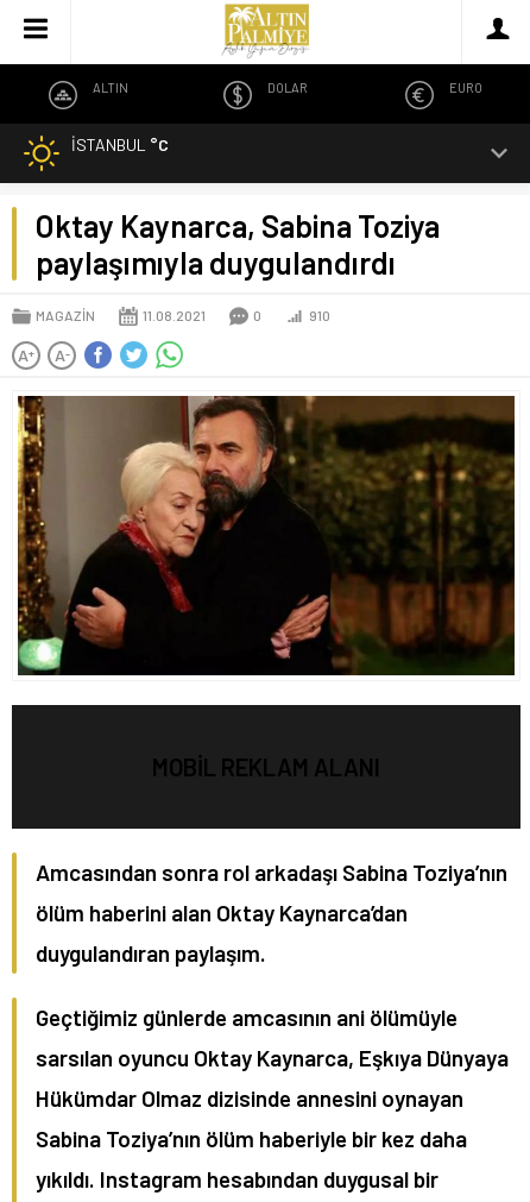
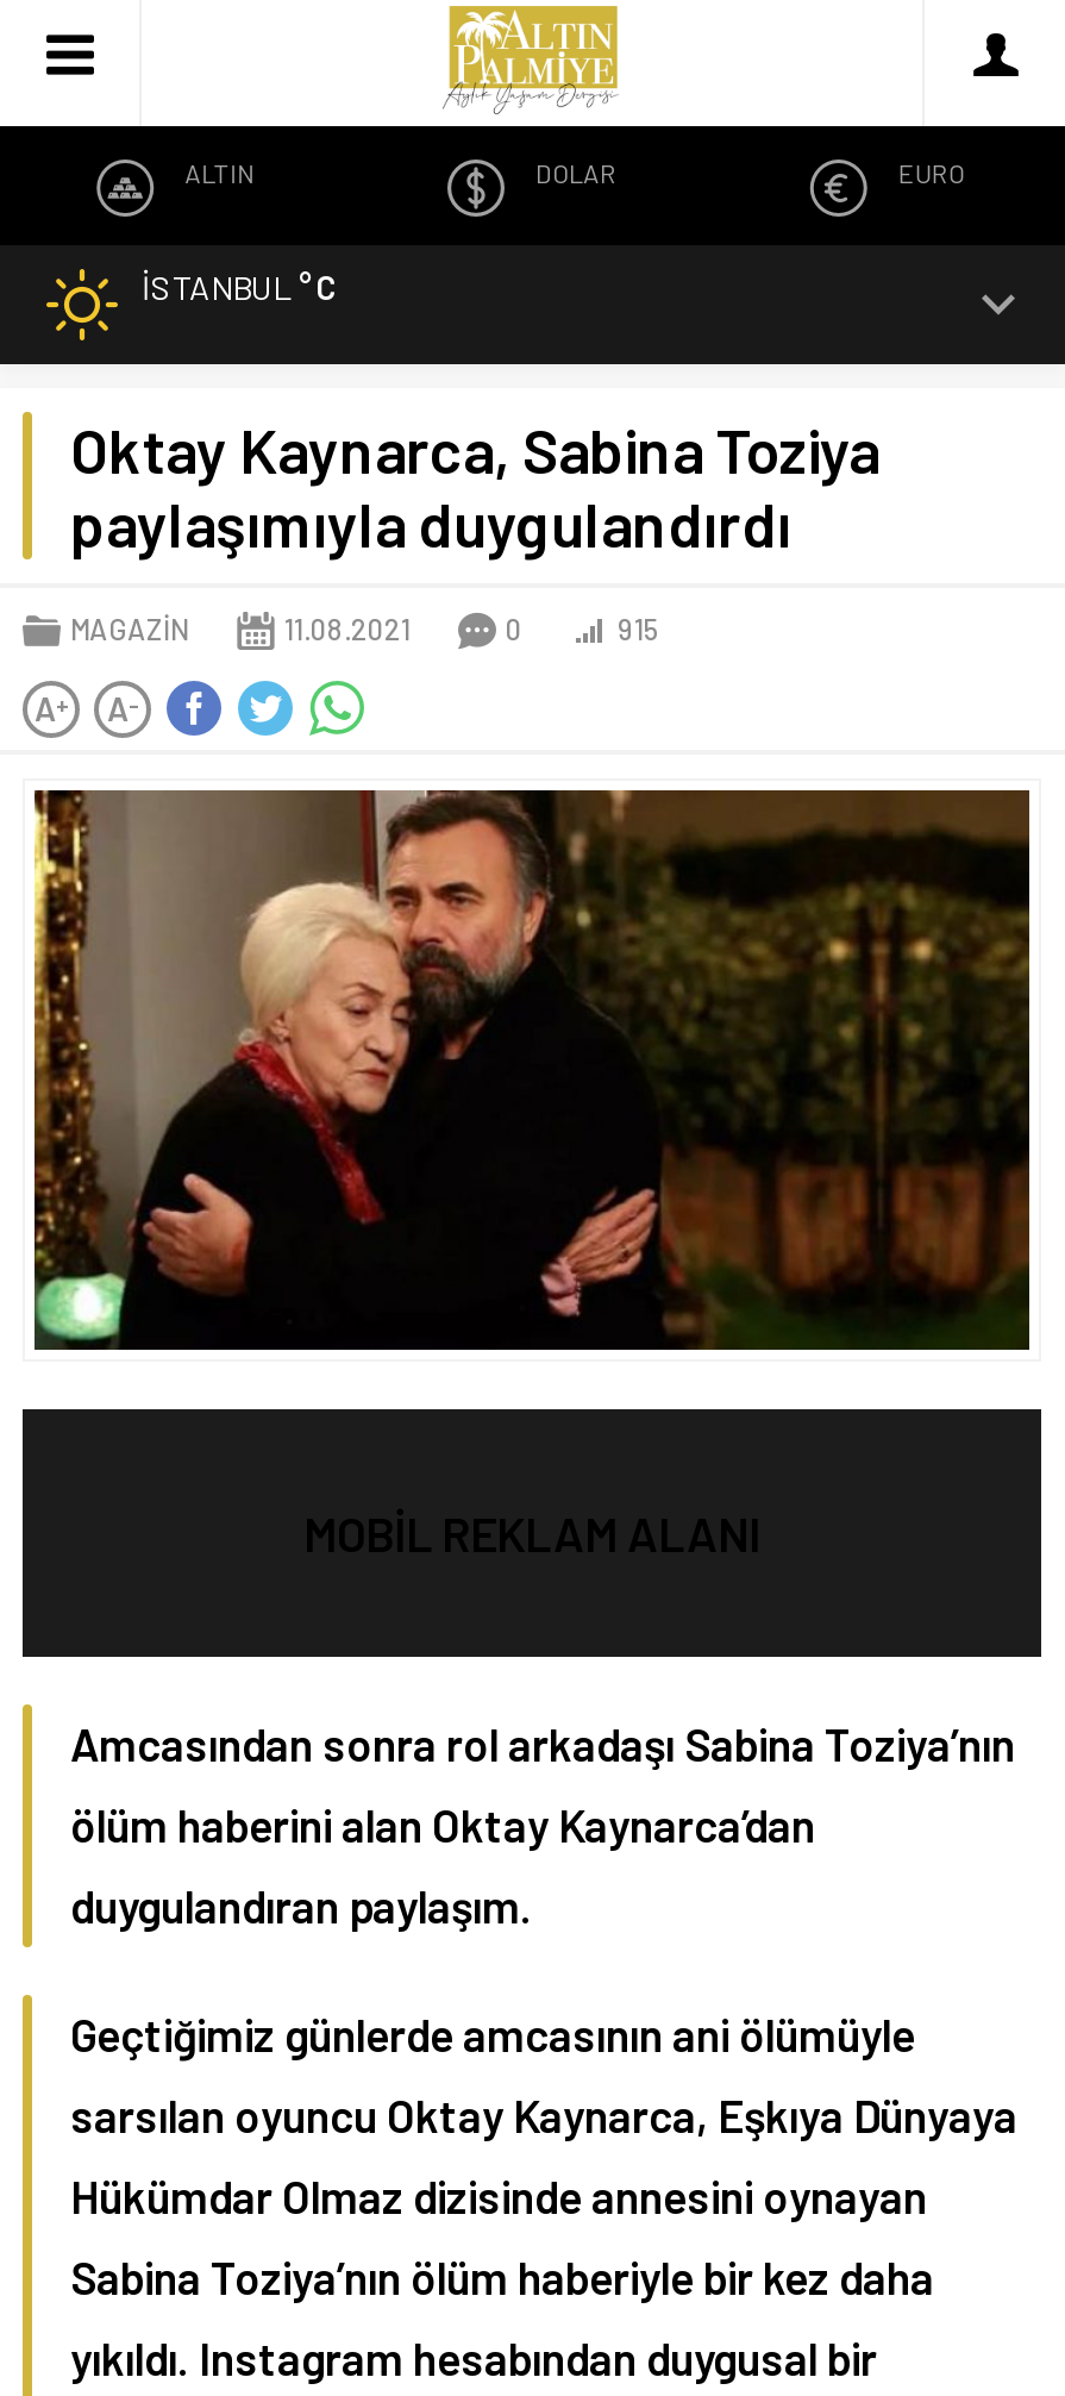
[309,307,330,323] 910 -> [618,612,660,645] 915

